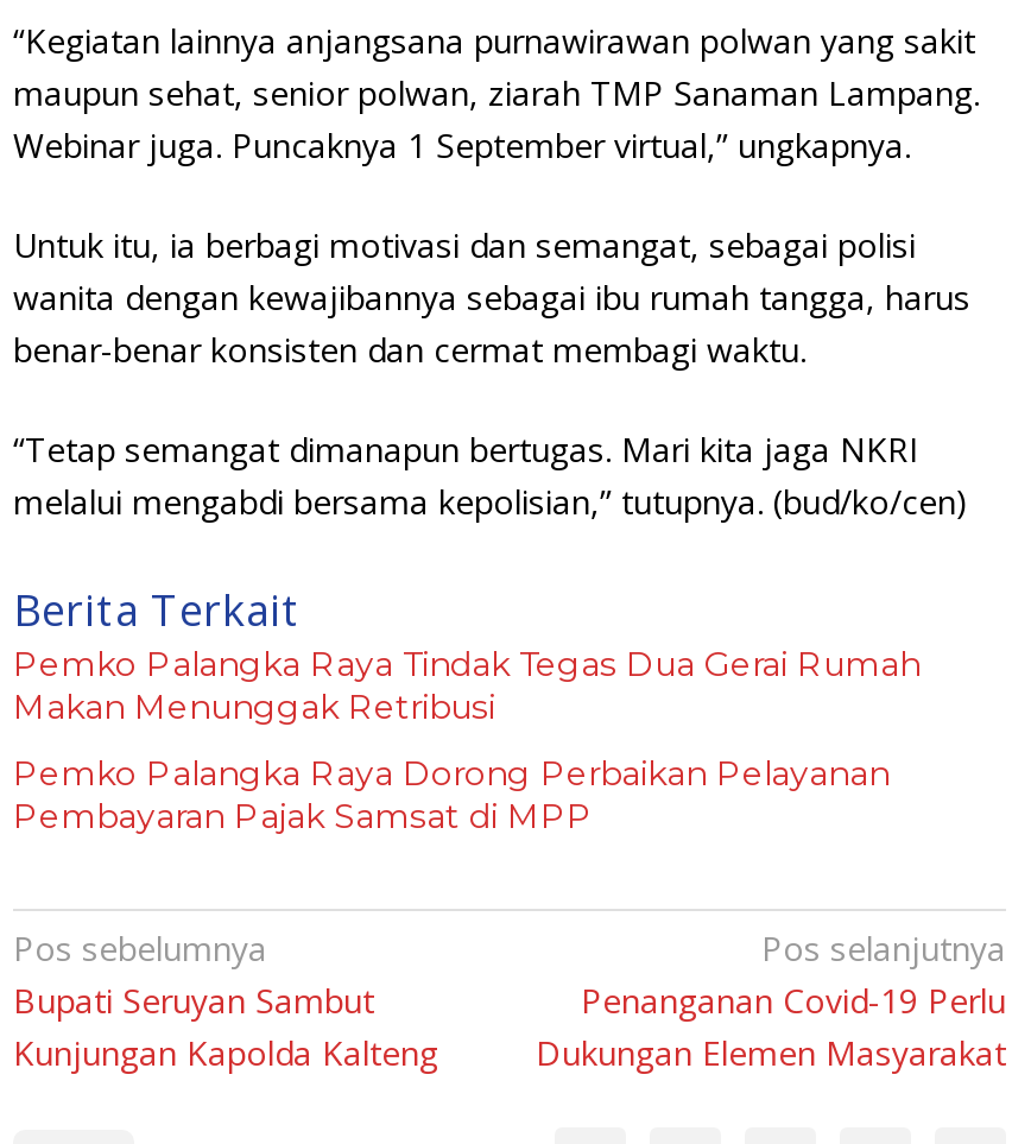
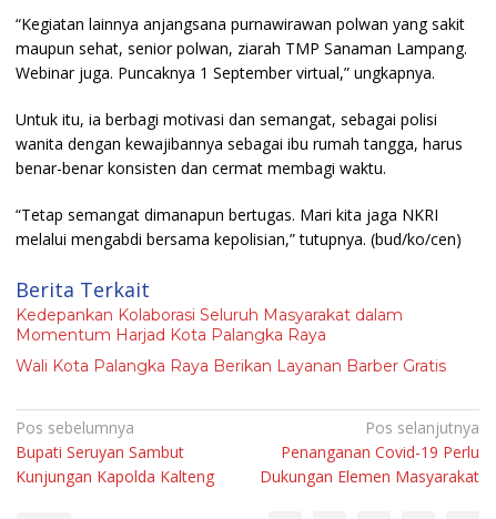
[13,643,921,728] Pemko Palangka Raya Tindak Tegas Dua Gerai Rumah | Makan Menunggak Retribusi -> [16,305,403,345] Kedepankan Kolaborasi Seluruh Masyarakat dalam | Momentum Harjad Kota Palangka Raya
[13,752,890,838] Pemko Palangka Raya Dorong Perbaikan Pelayanan | Pembayaran Pajak Samsat di MPP -> [16,356,446,376] Wali Kota Palangka Raya Berikan Layanan Barber Gratis

